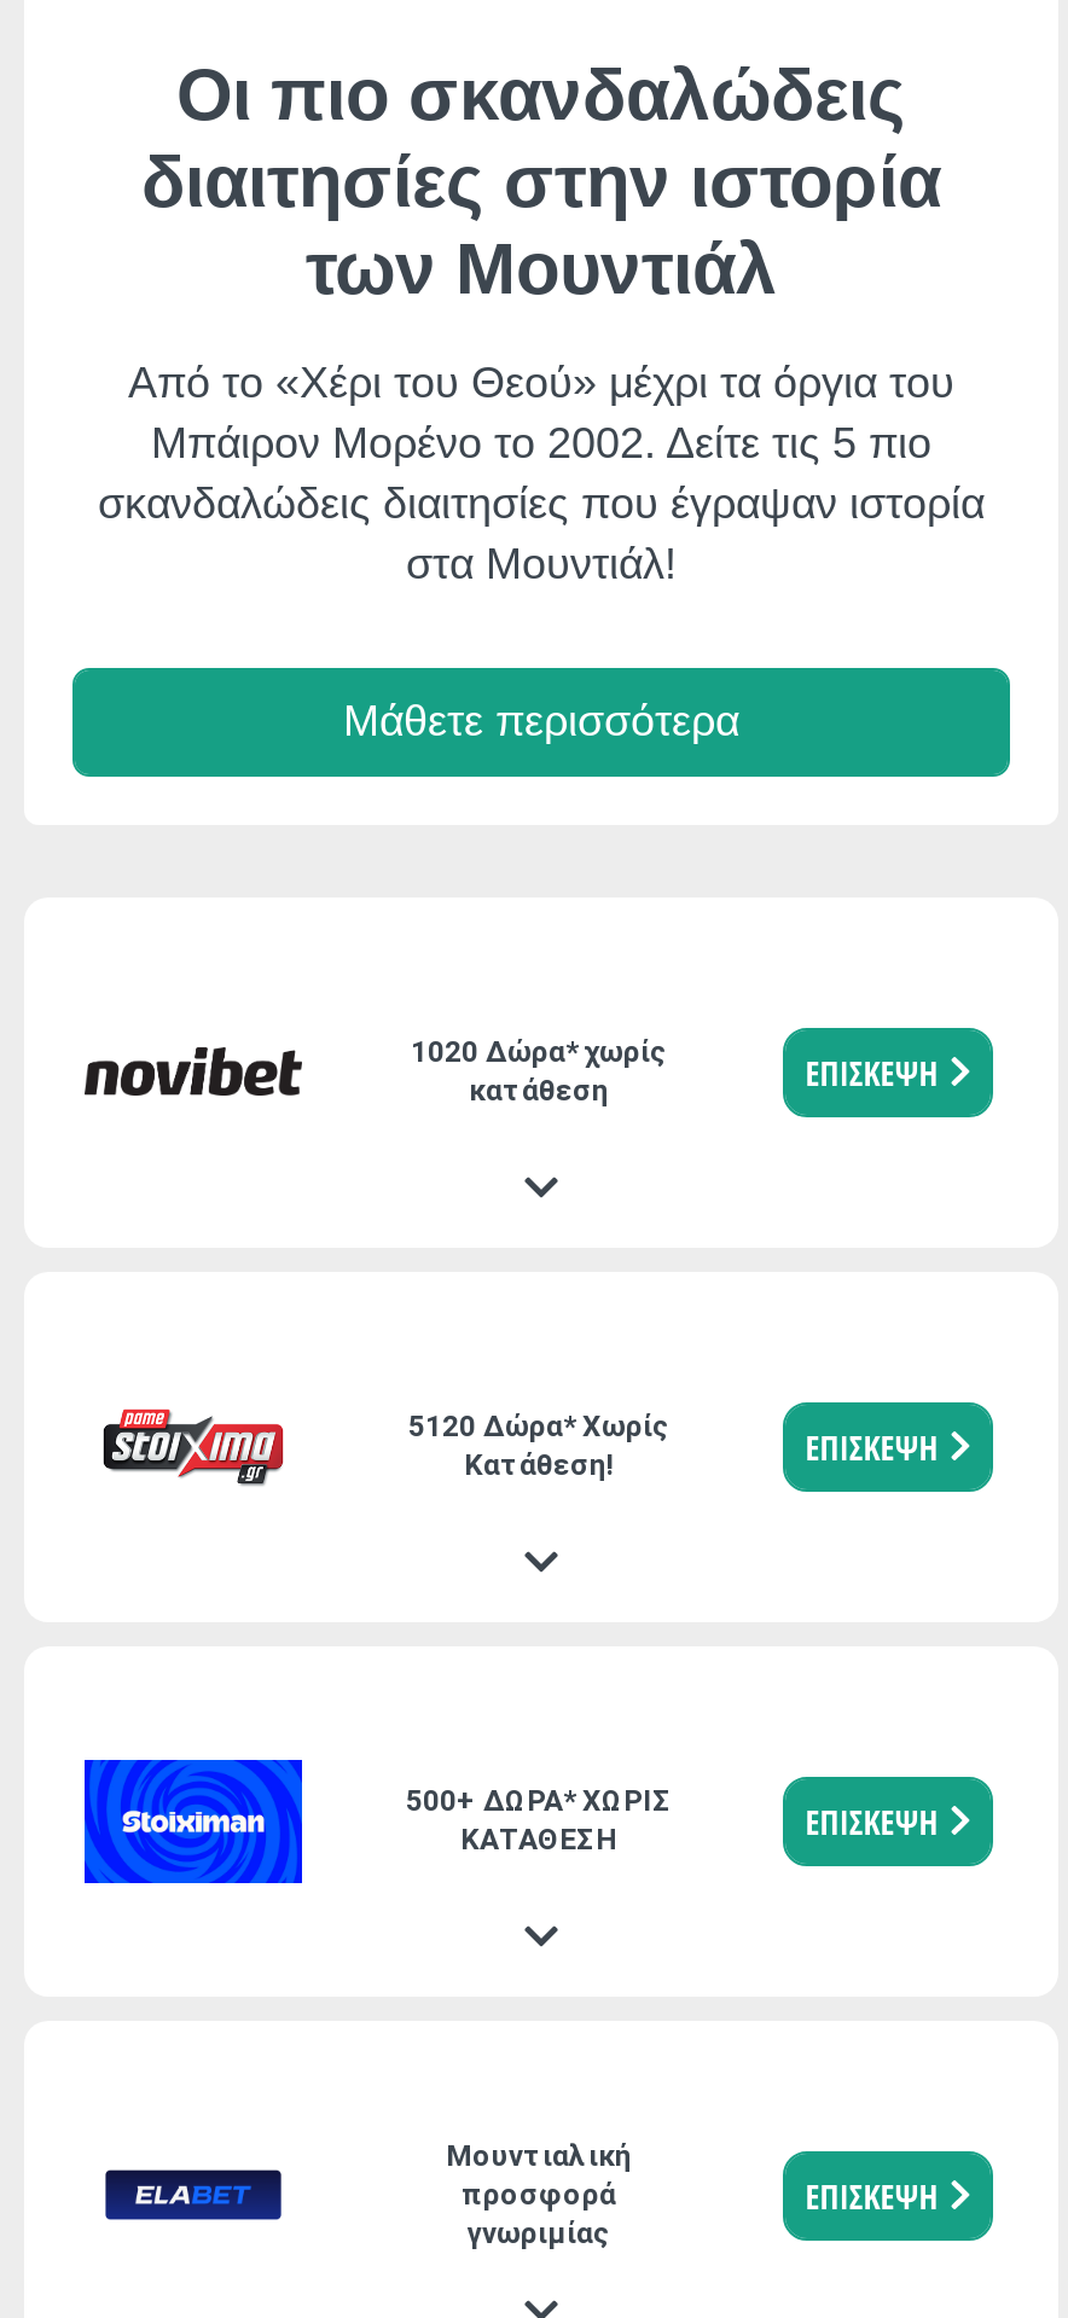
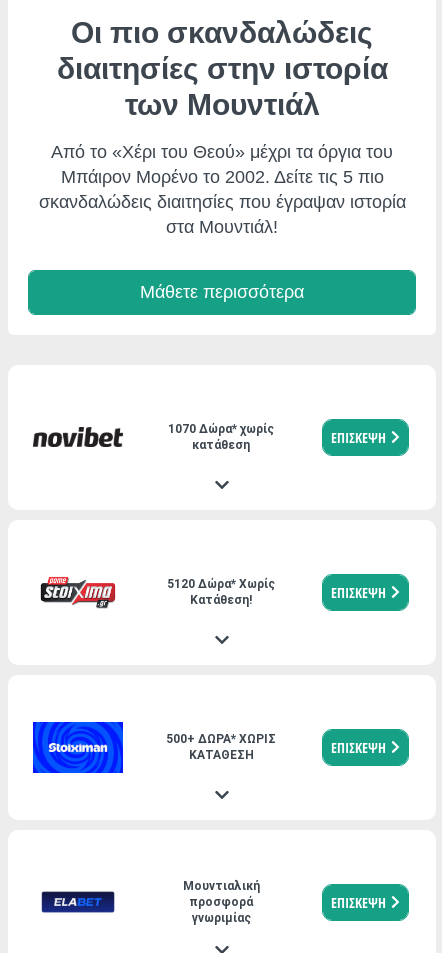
[411,1036,667,1069] 1020 Δώρα* χωρίς -> [168,422,274,436] 1070 Δώρα* χωρίς

